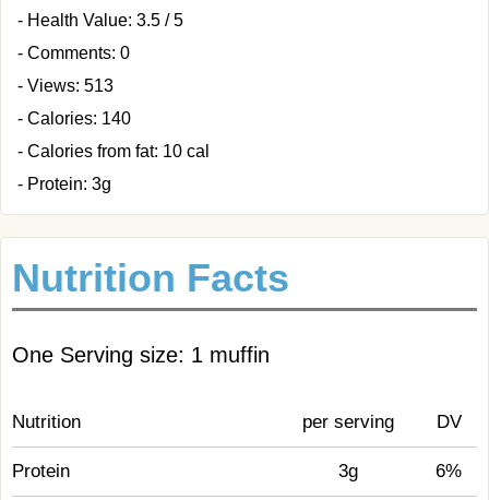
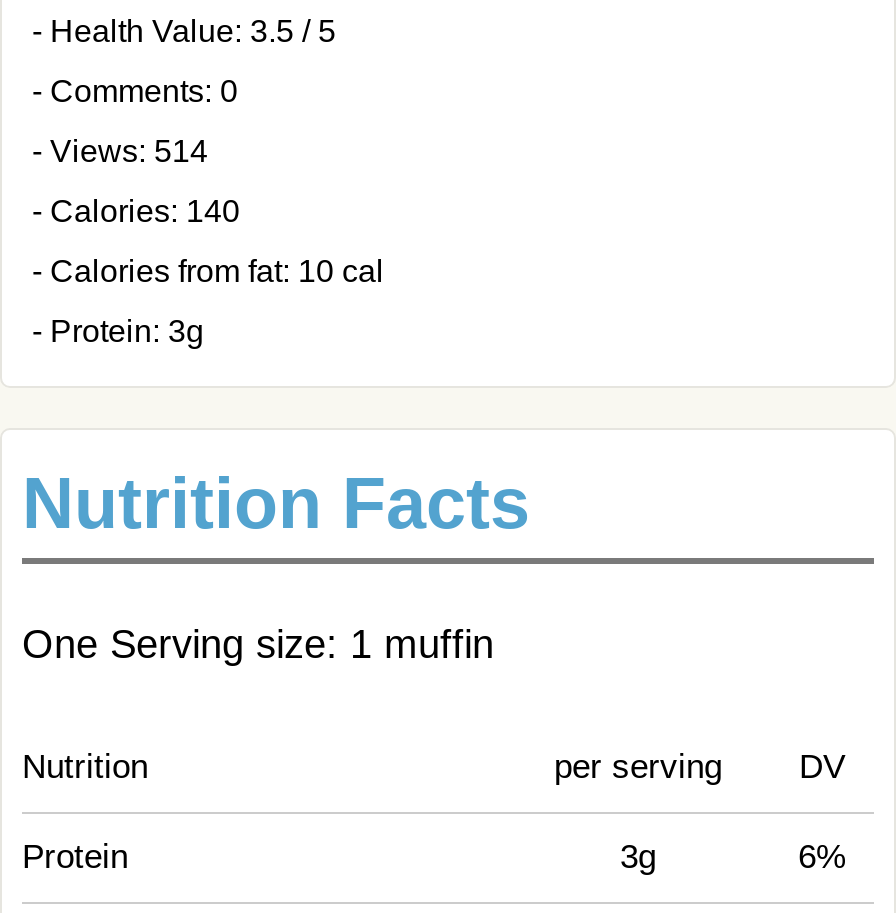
[17,76,114,95] - Views: 513 -> [32,134,208,168] - Views: 514

